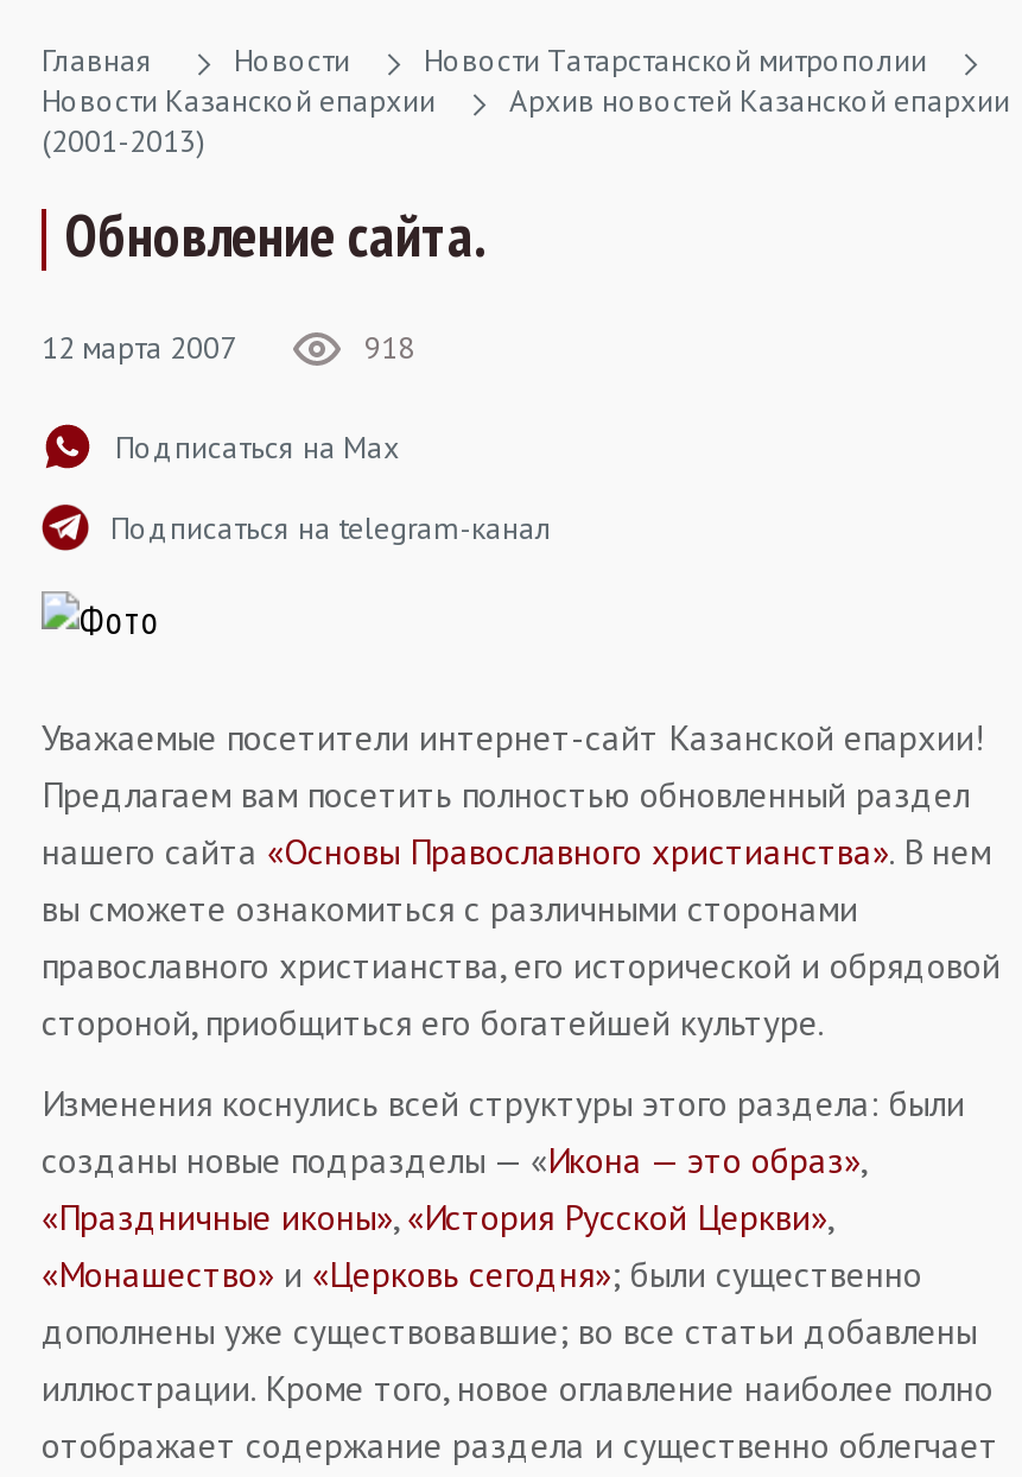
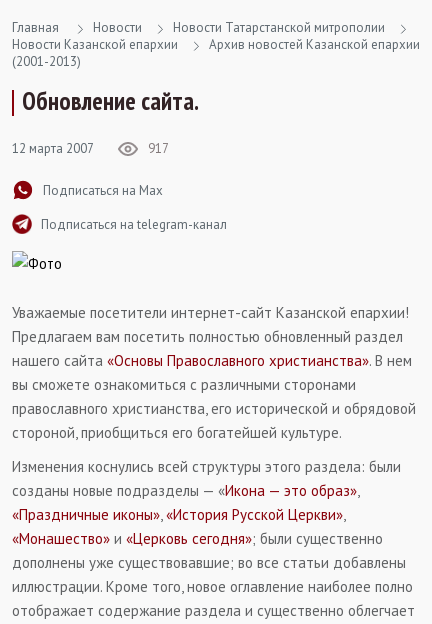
[364,327,414,368] 918 -> [148,140,169,157] 917

